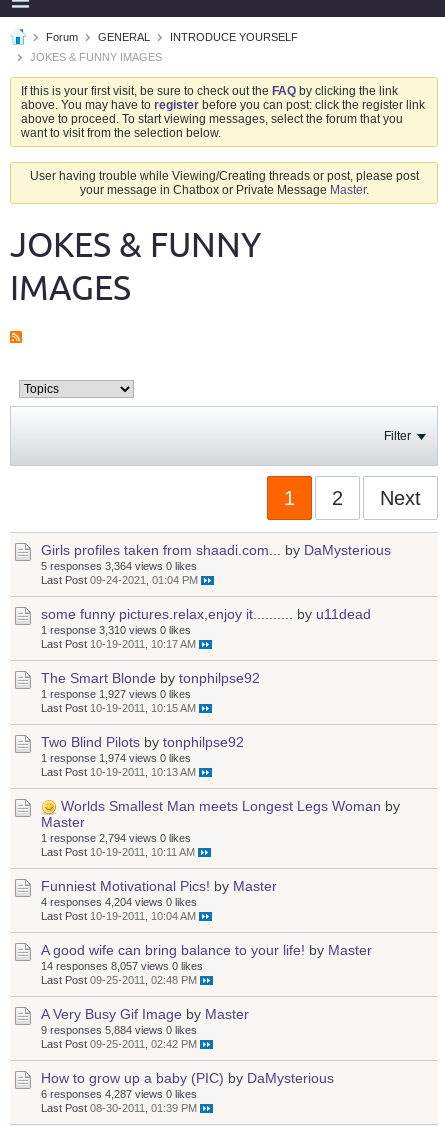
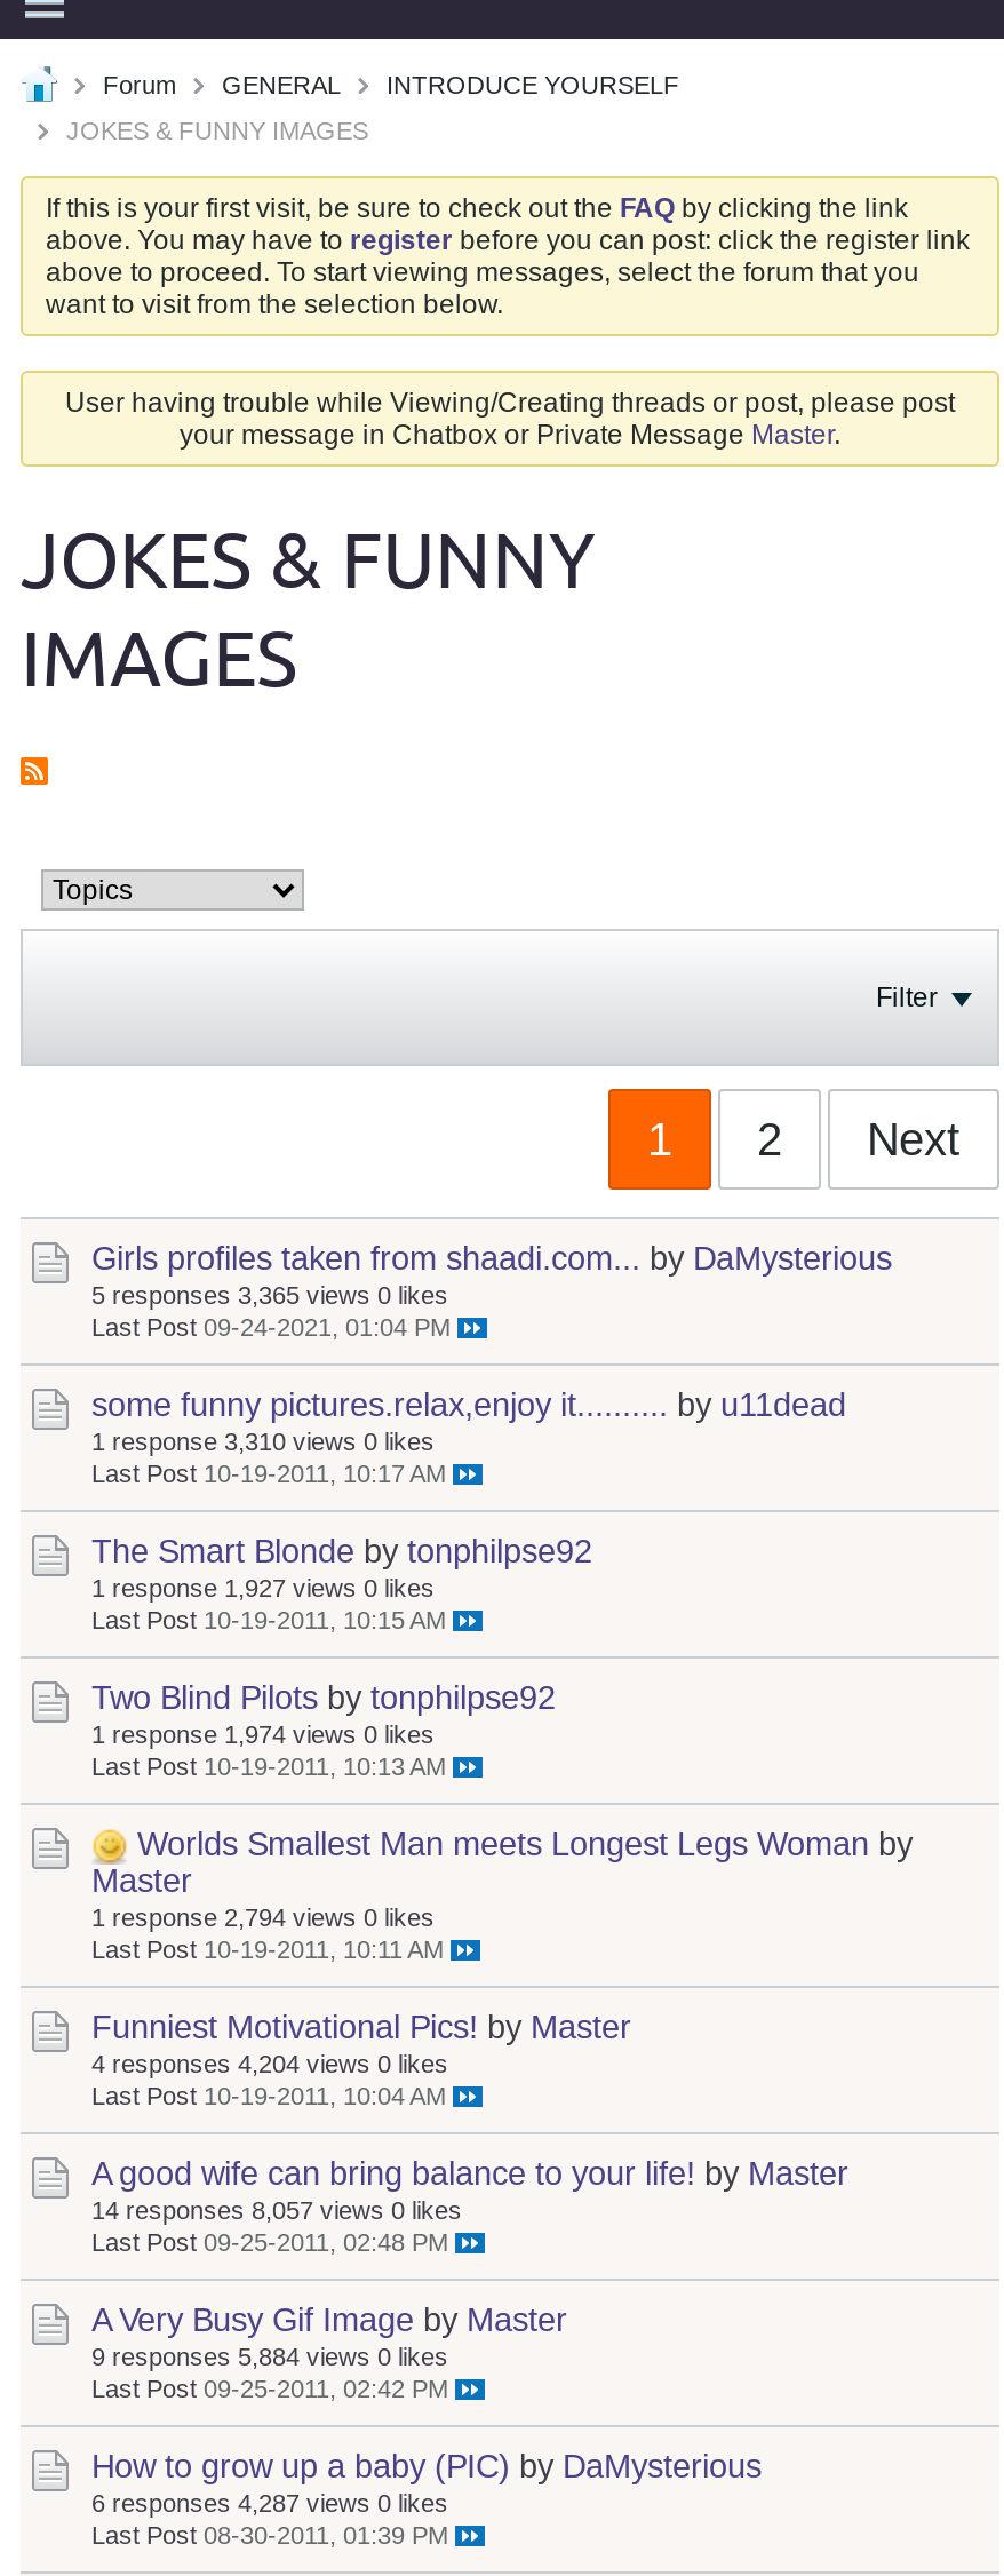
[41,560,197,572] 5 responses 3,364 views 0 likes -> [91,1281,448,1309] 5 responses 3,365 views 0 likes

